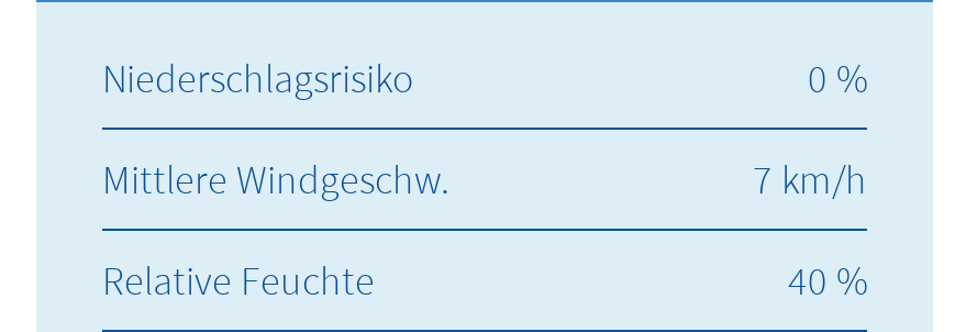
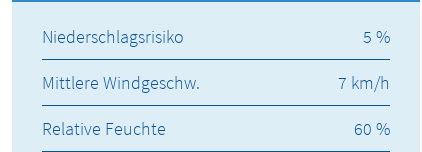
[808,53,867,104] 0 % -> [363,25,390,48] 5 %
[788,255,867,306] 40 % -> [354,117,390,140] 60 %

